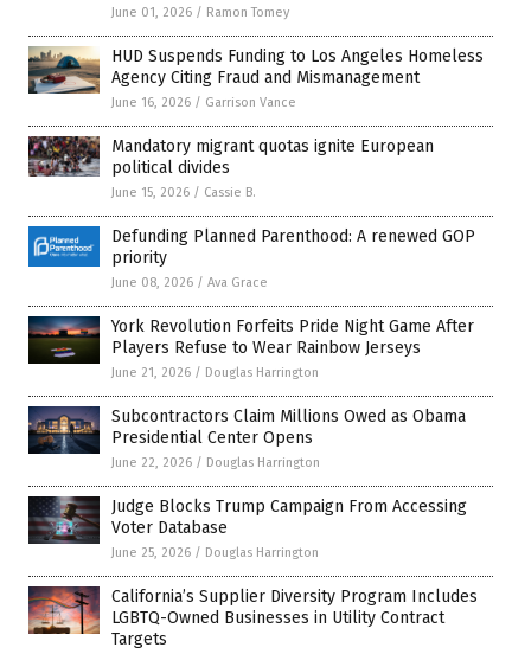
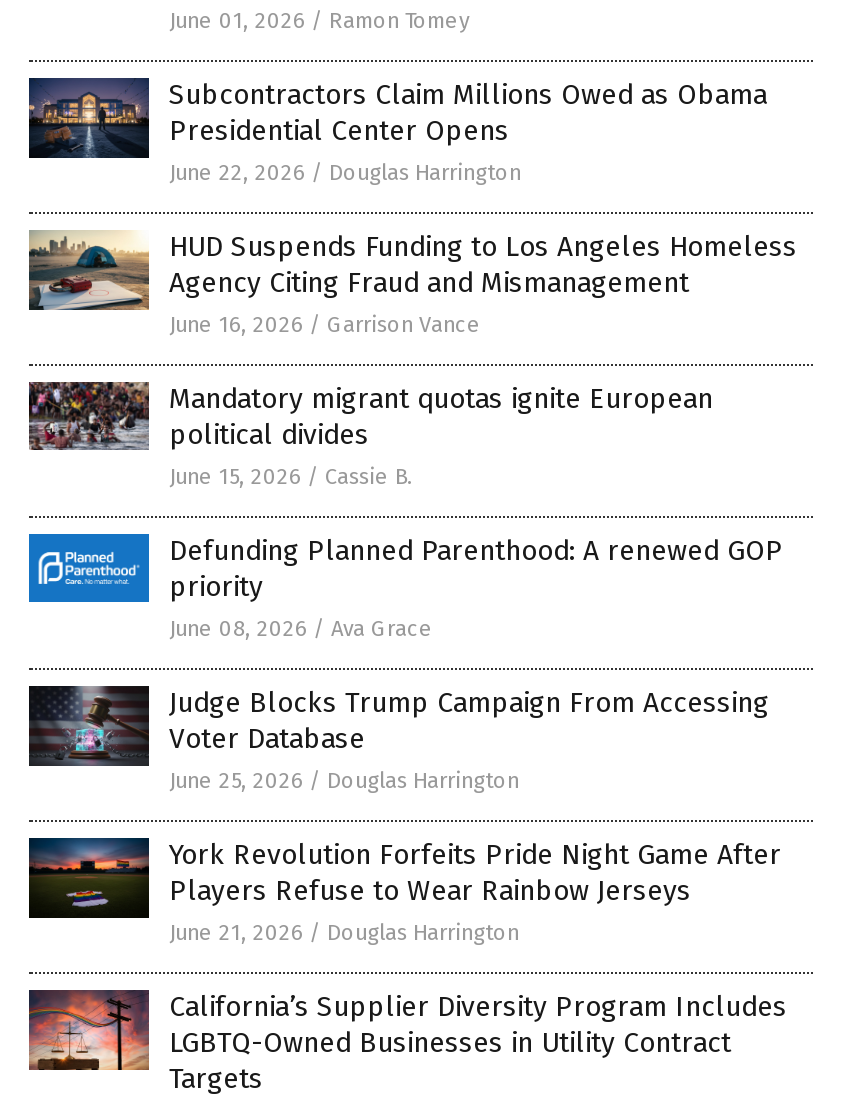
moved [26,39,484,290] -> [25,218,797,642]: [image] | HUD Suspends Funding to Los Angeles Homeless | Agency Citing Fraud and Mismanagement | ... | priority | June 08, 2026 / Ava Grace
moved [26,309,474,380] -> [25,826,781,946]: [image] | York Revolution Forfeits Pride Night Game After | Players Refuse to Wear Rainbow Jerseys | June 21, 2026 / Douglas Harrington
moved [28,406,466,470] -> [29,76,767,186]: [image] | Subcontractors Claim Millions Owed as Obama | Presidential Center Opens | June 22, 2026 / Douglas Harrington
moved [28,495,467,560] -> [29,684,769,794]: [image] | Judge Blocks Trump Campaign From Accessing | Voter Database | June 25, 2026 / Douglas Harrington

